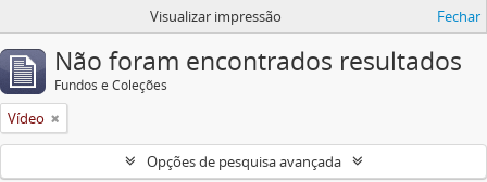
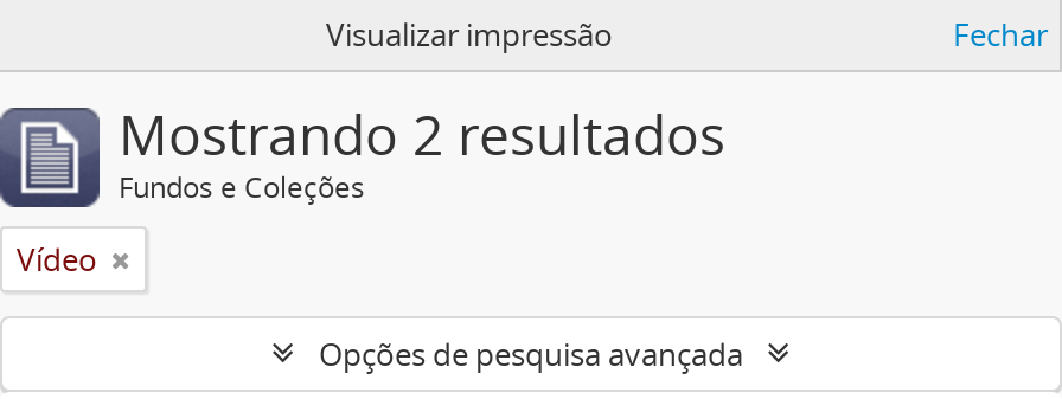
[54,44,462,78] Não foram encontrados resultados -> [119,98,725,172] Mostrando 2 resultados

